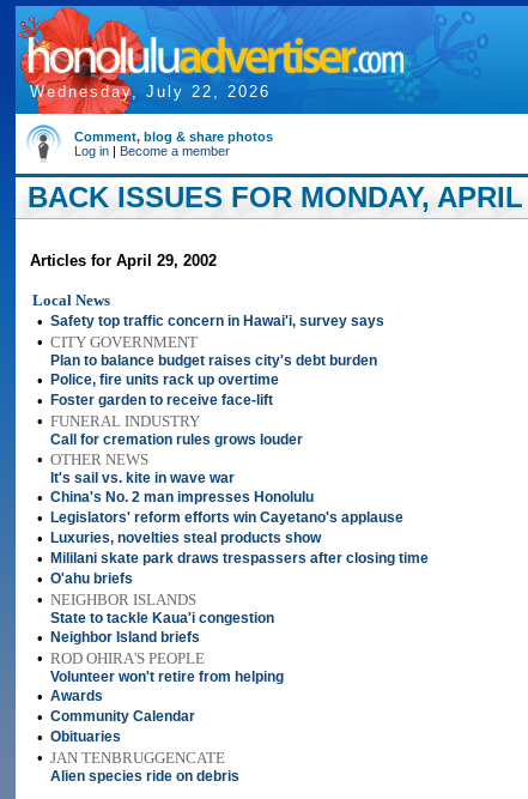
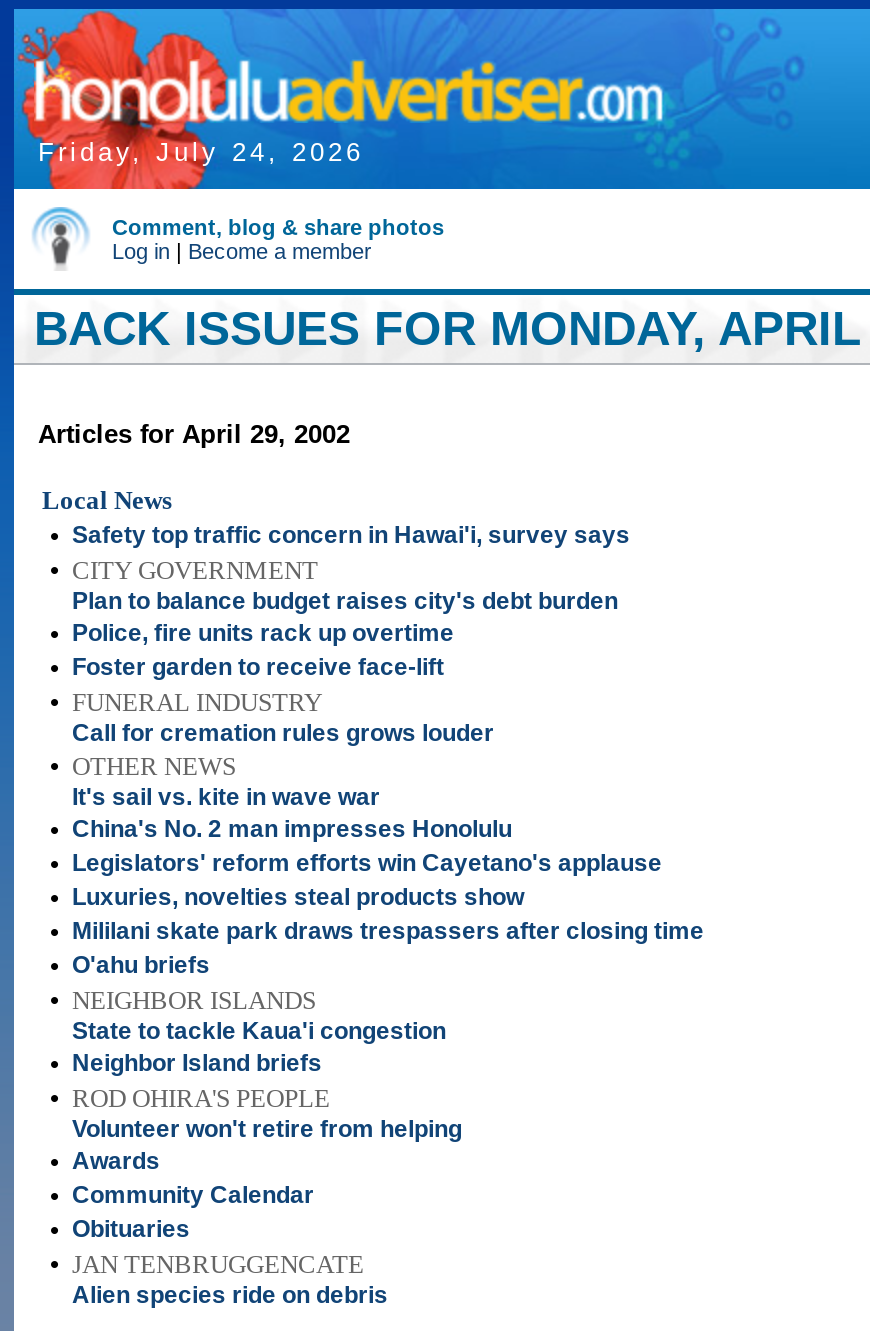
[30,83,271,101] Wednesday, July 22, 2026 -> [38,137,364,167] Friday, July 24, 2026

